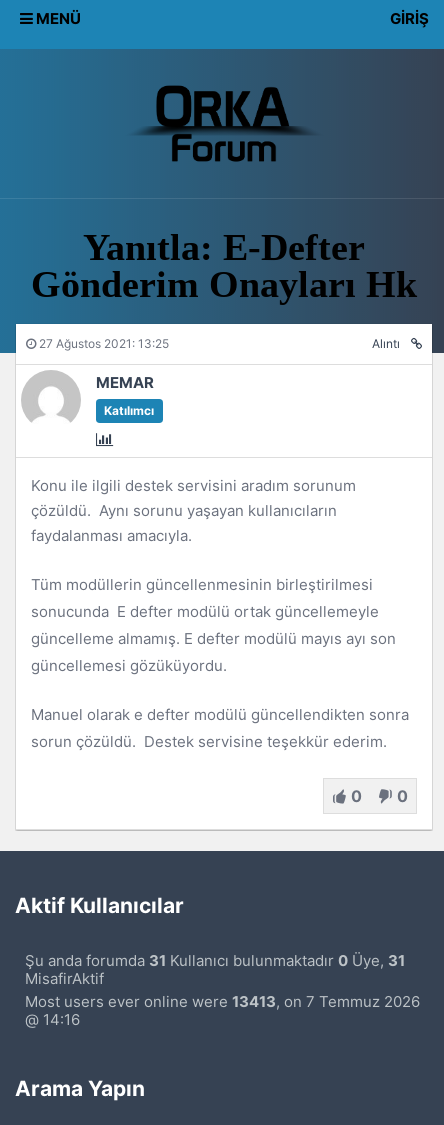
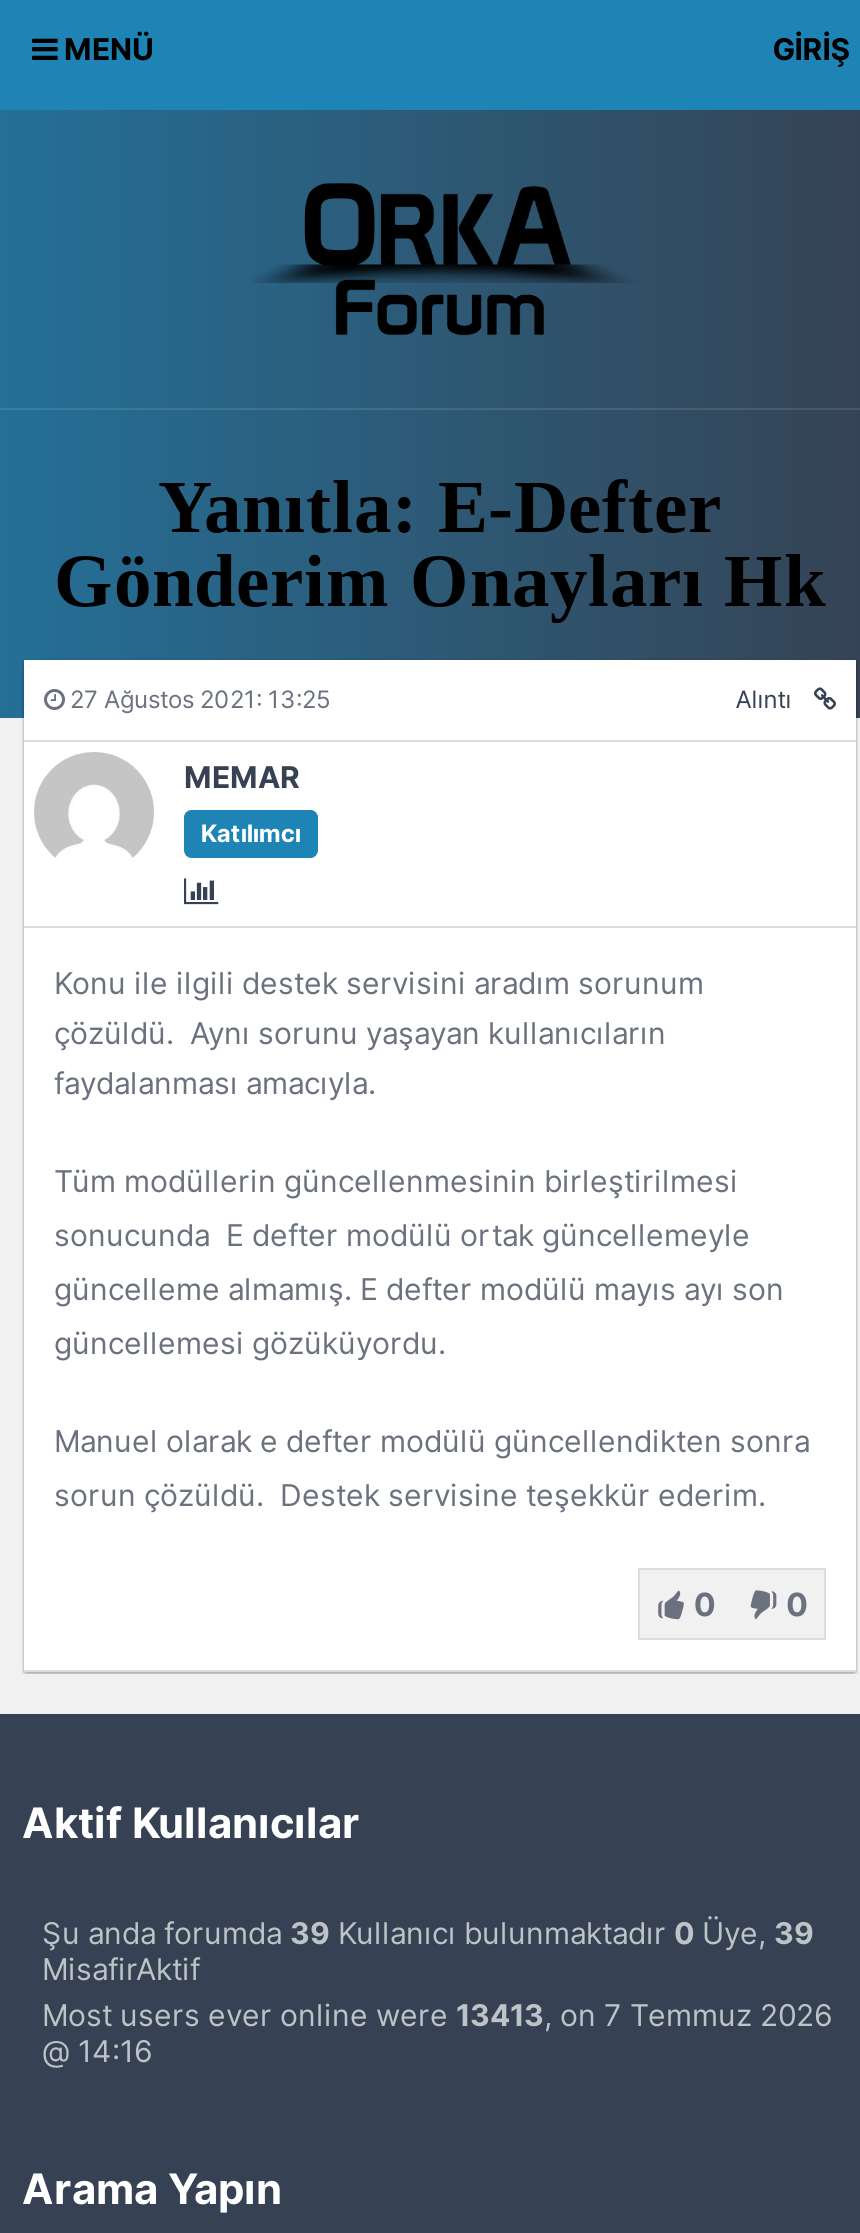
[25,951,405,970] Şu anda forumda 31 Kullanıcı bulunmaktadır 0 Üye, 31 -> [42,1915,814,1953] Şu anda forumda 39 Kullanıcı bulunmaktadır 0 Üye, 39

